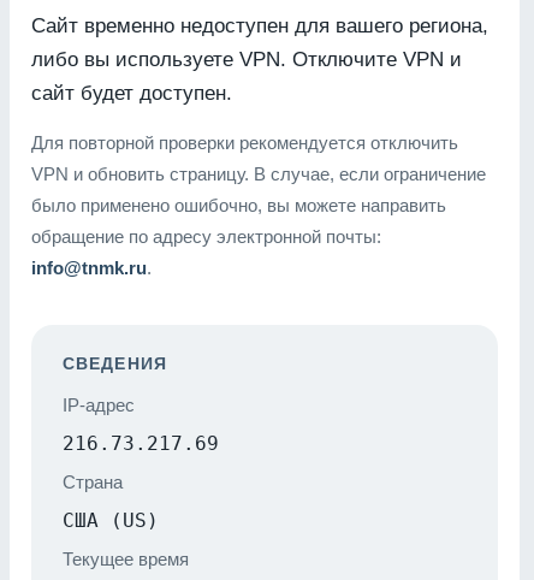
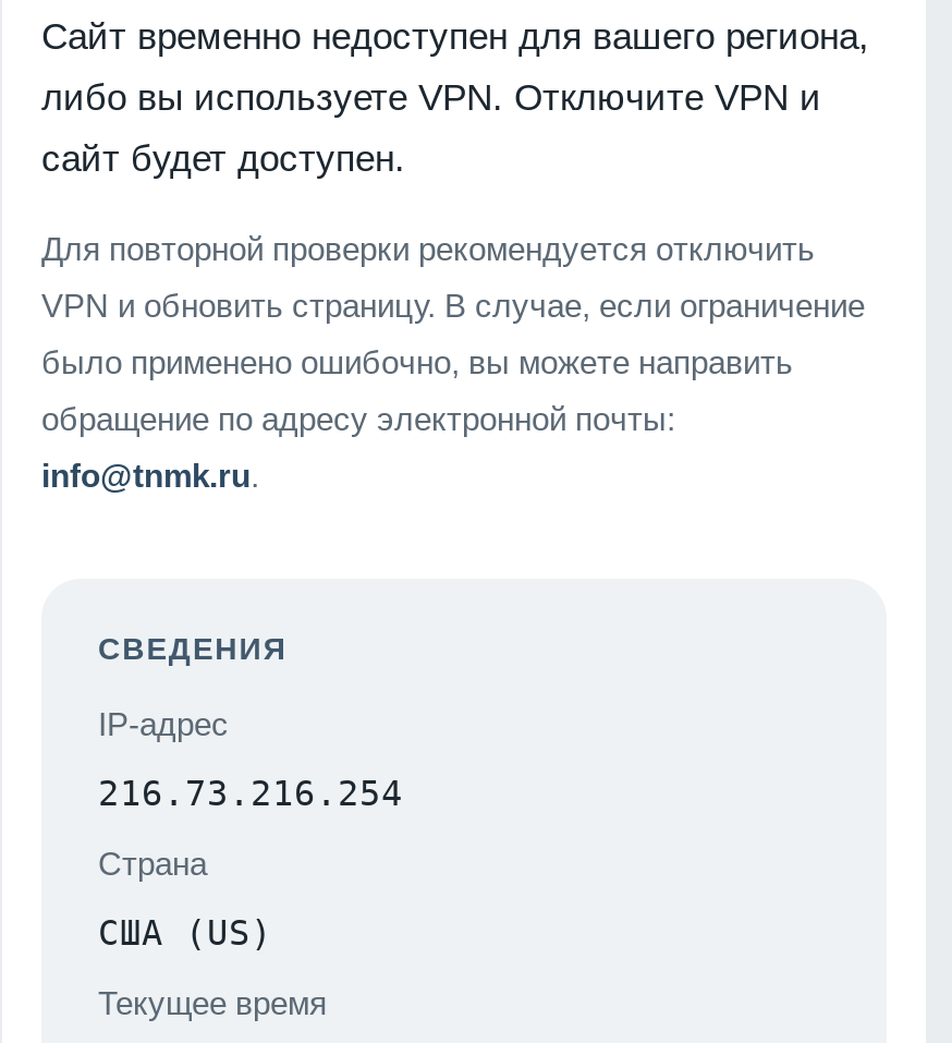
[63,431,219,454] 216.73.217.69 -> [98,772,403,813] 216.73.216.254

